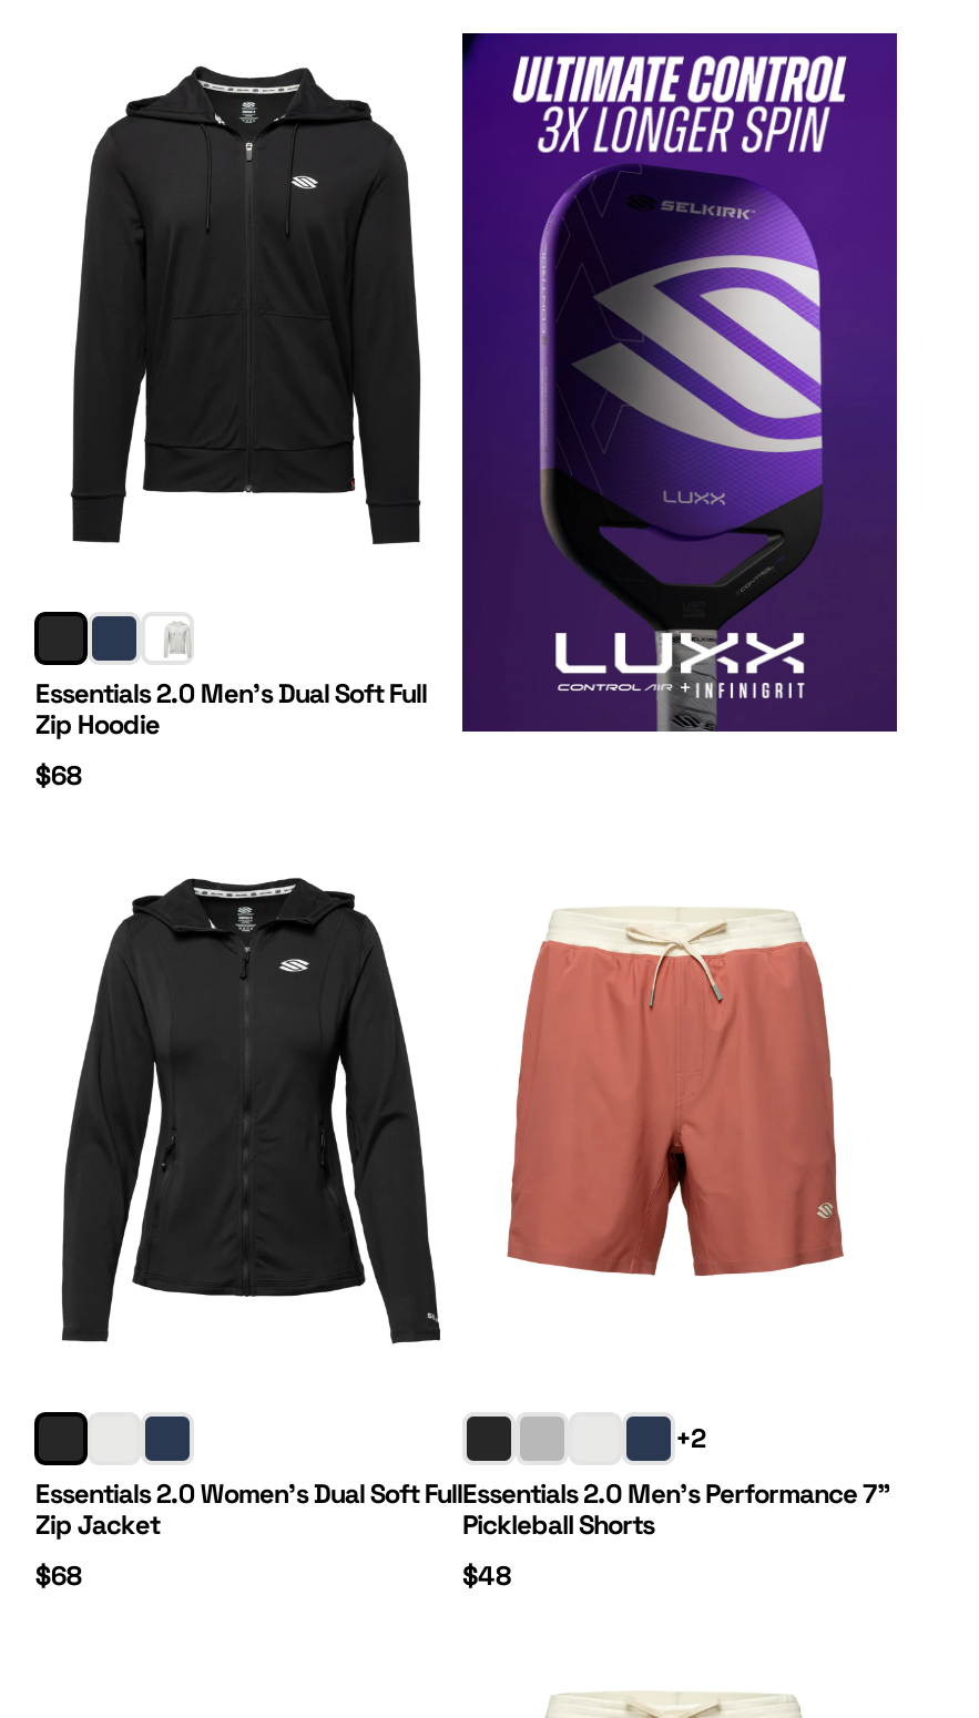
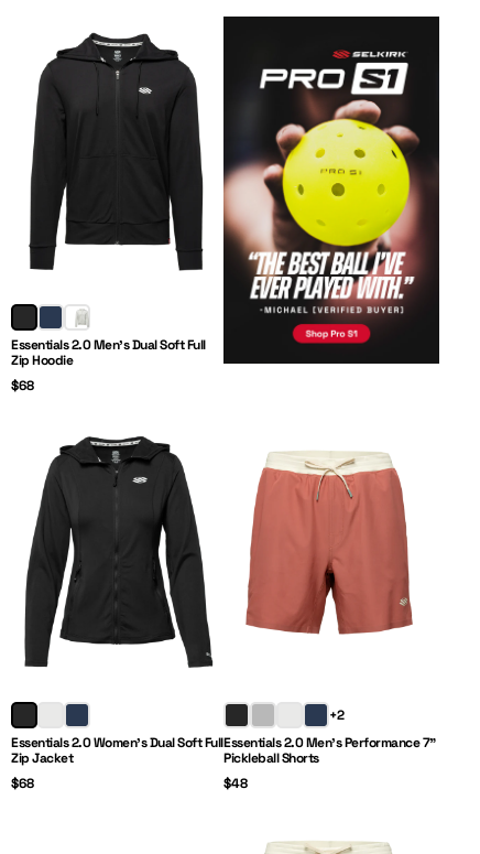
[460,31,899,732] [image] -> [222,15,440,364] [image]

